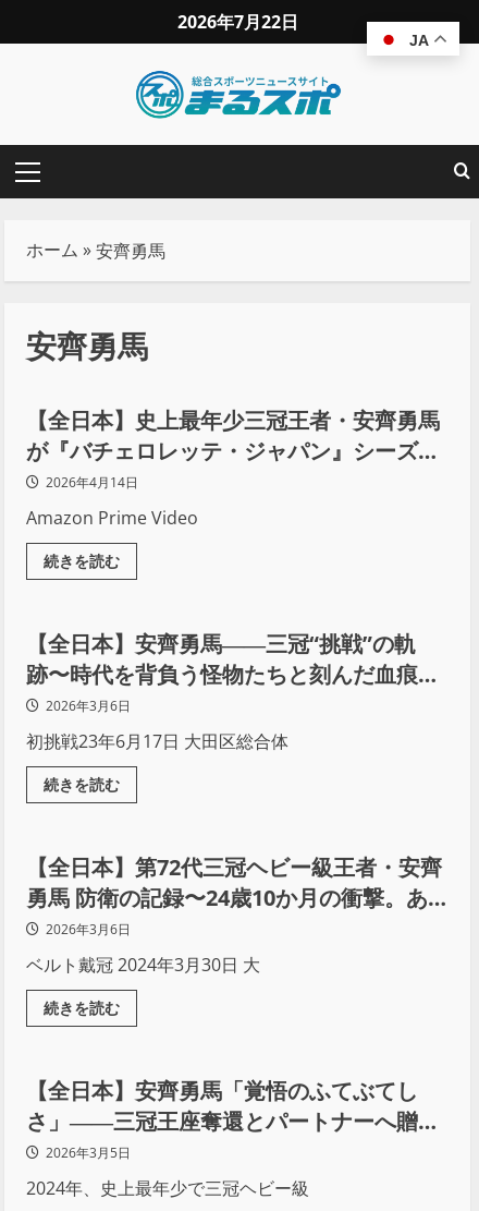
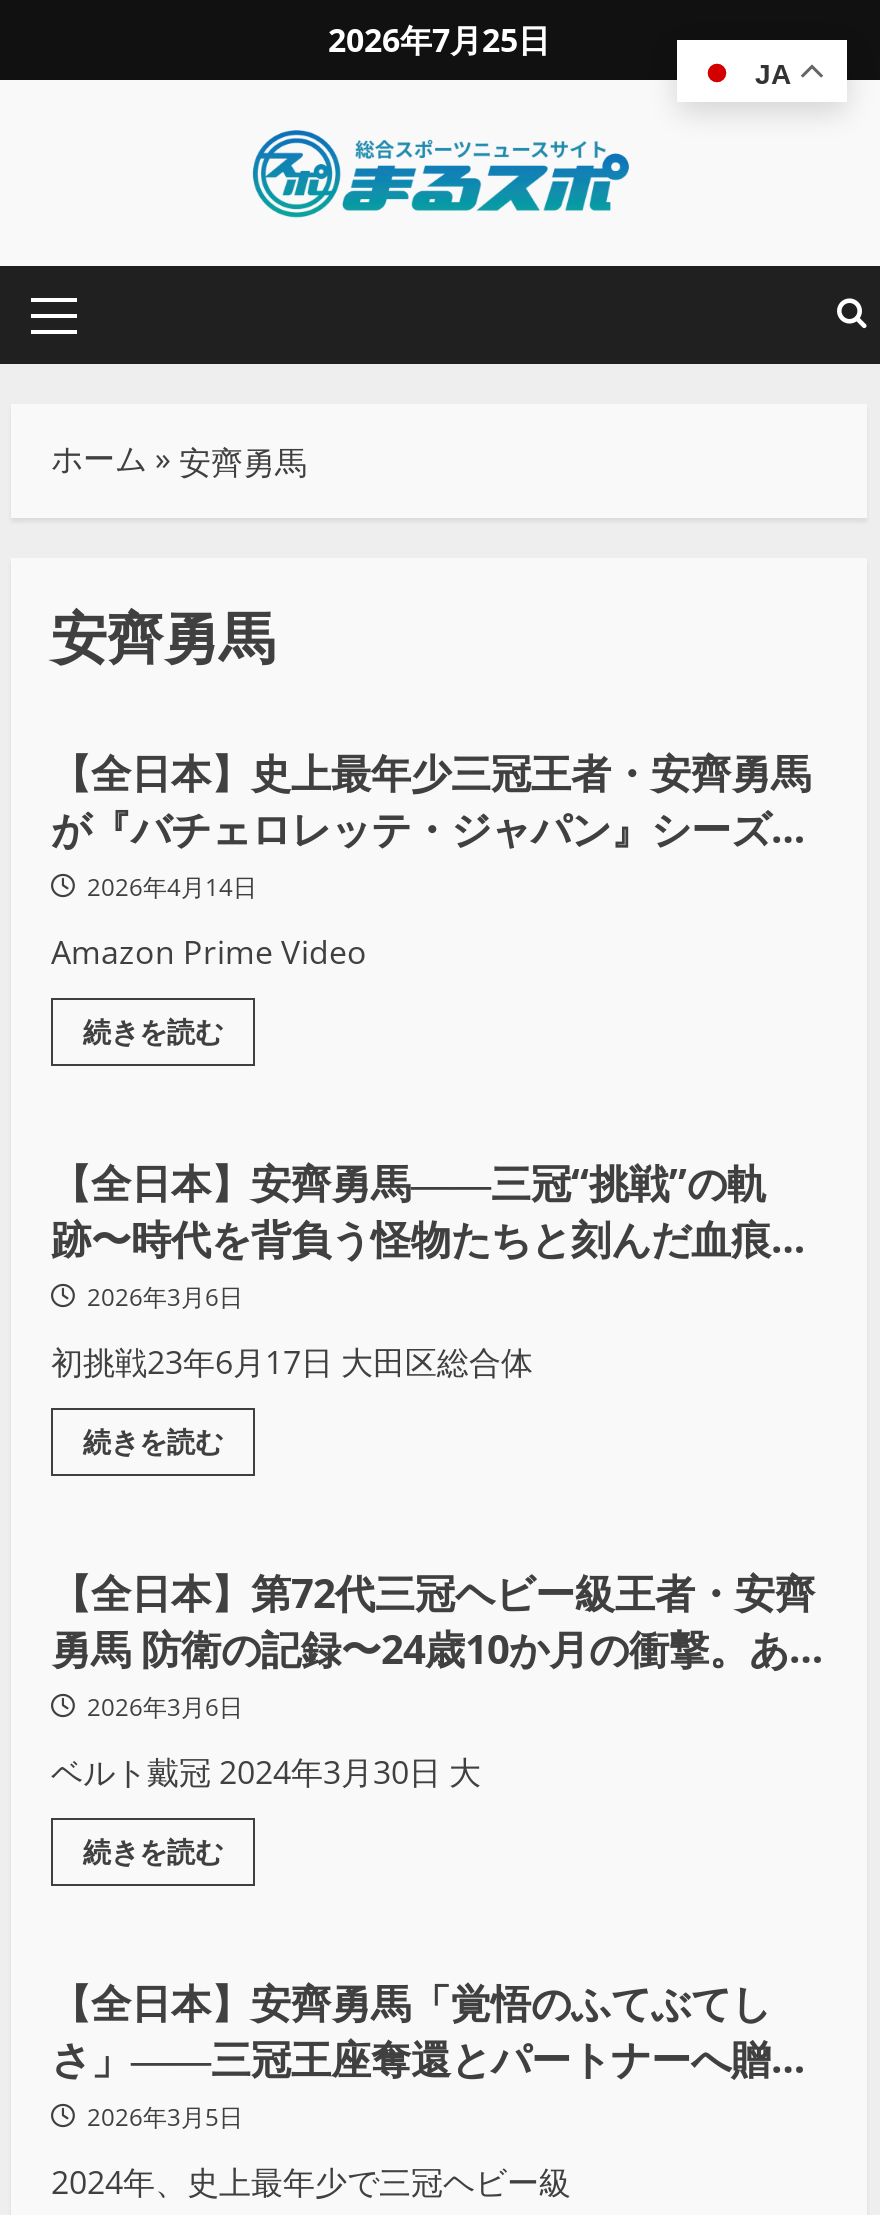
[177,10,298,34] 2026年7月22日 -> [328,18,550,62] 2026年7月25日

